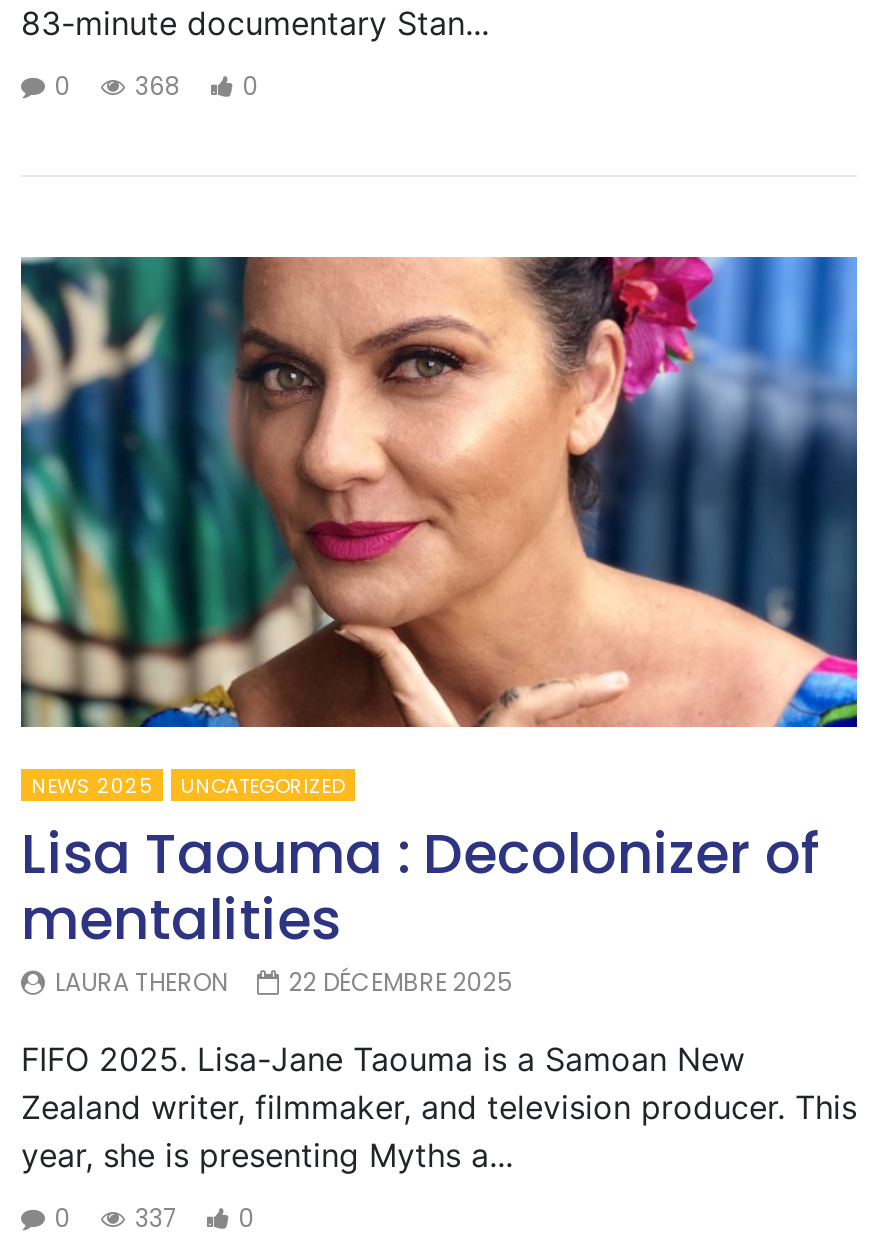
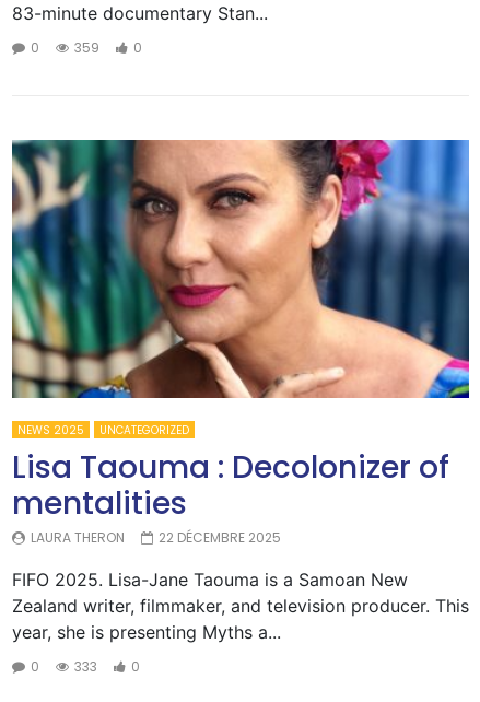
[55,70,259,104] 0 368 0 -> [31,38,142,57] 0 359 0
[55,1200,255,1234] 0 337 0 -> [31,657,140,675] 0 333 0

